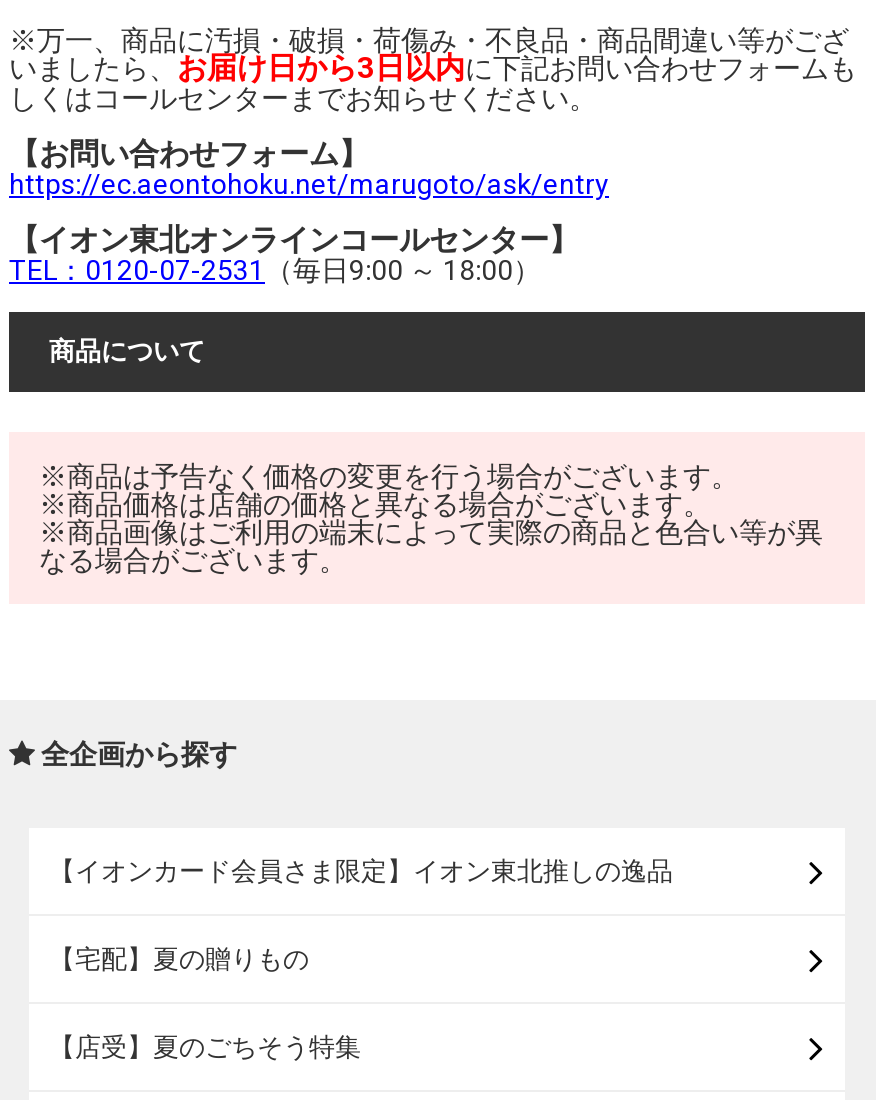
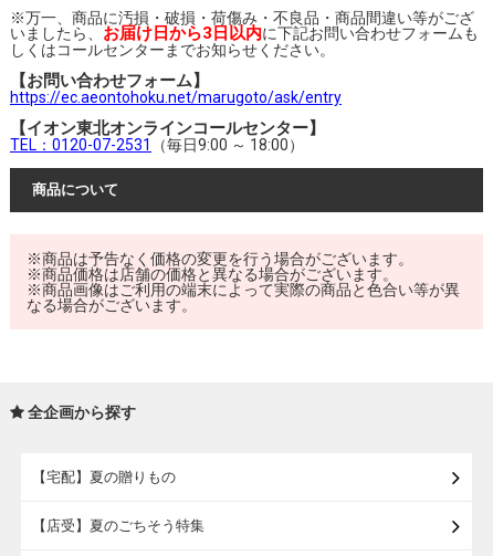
[49,856,673,886] 【イオンカード会員さま限定】イオン東北推しの逸品 -> none

